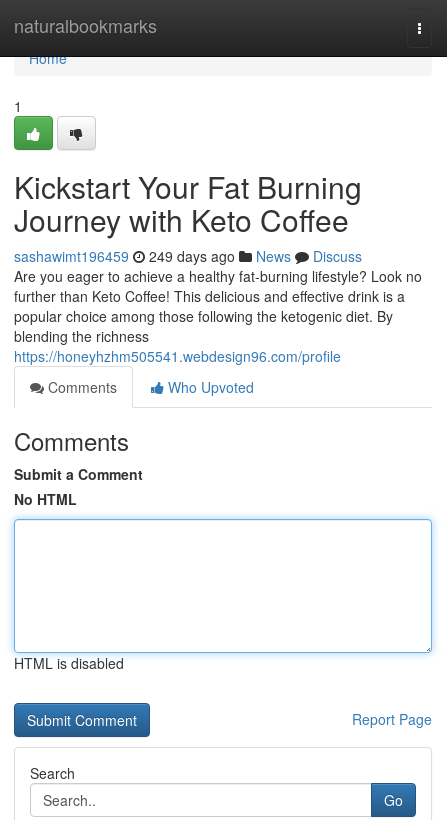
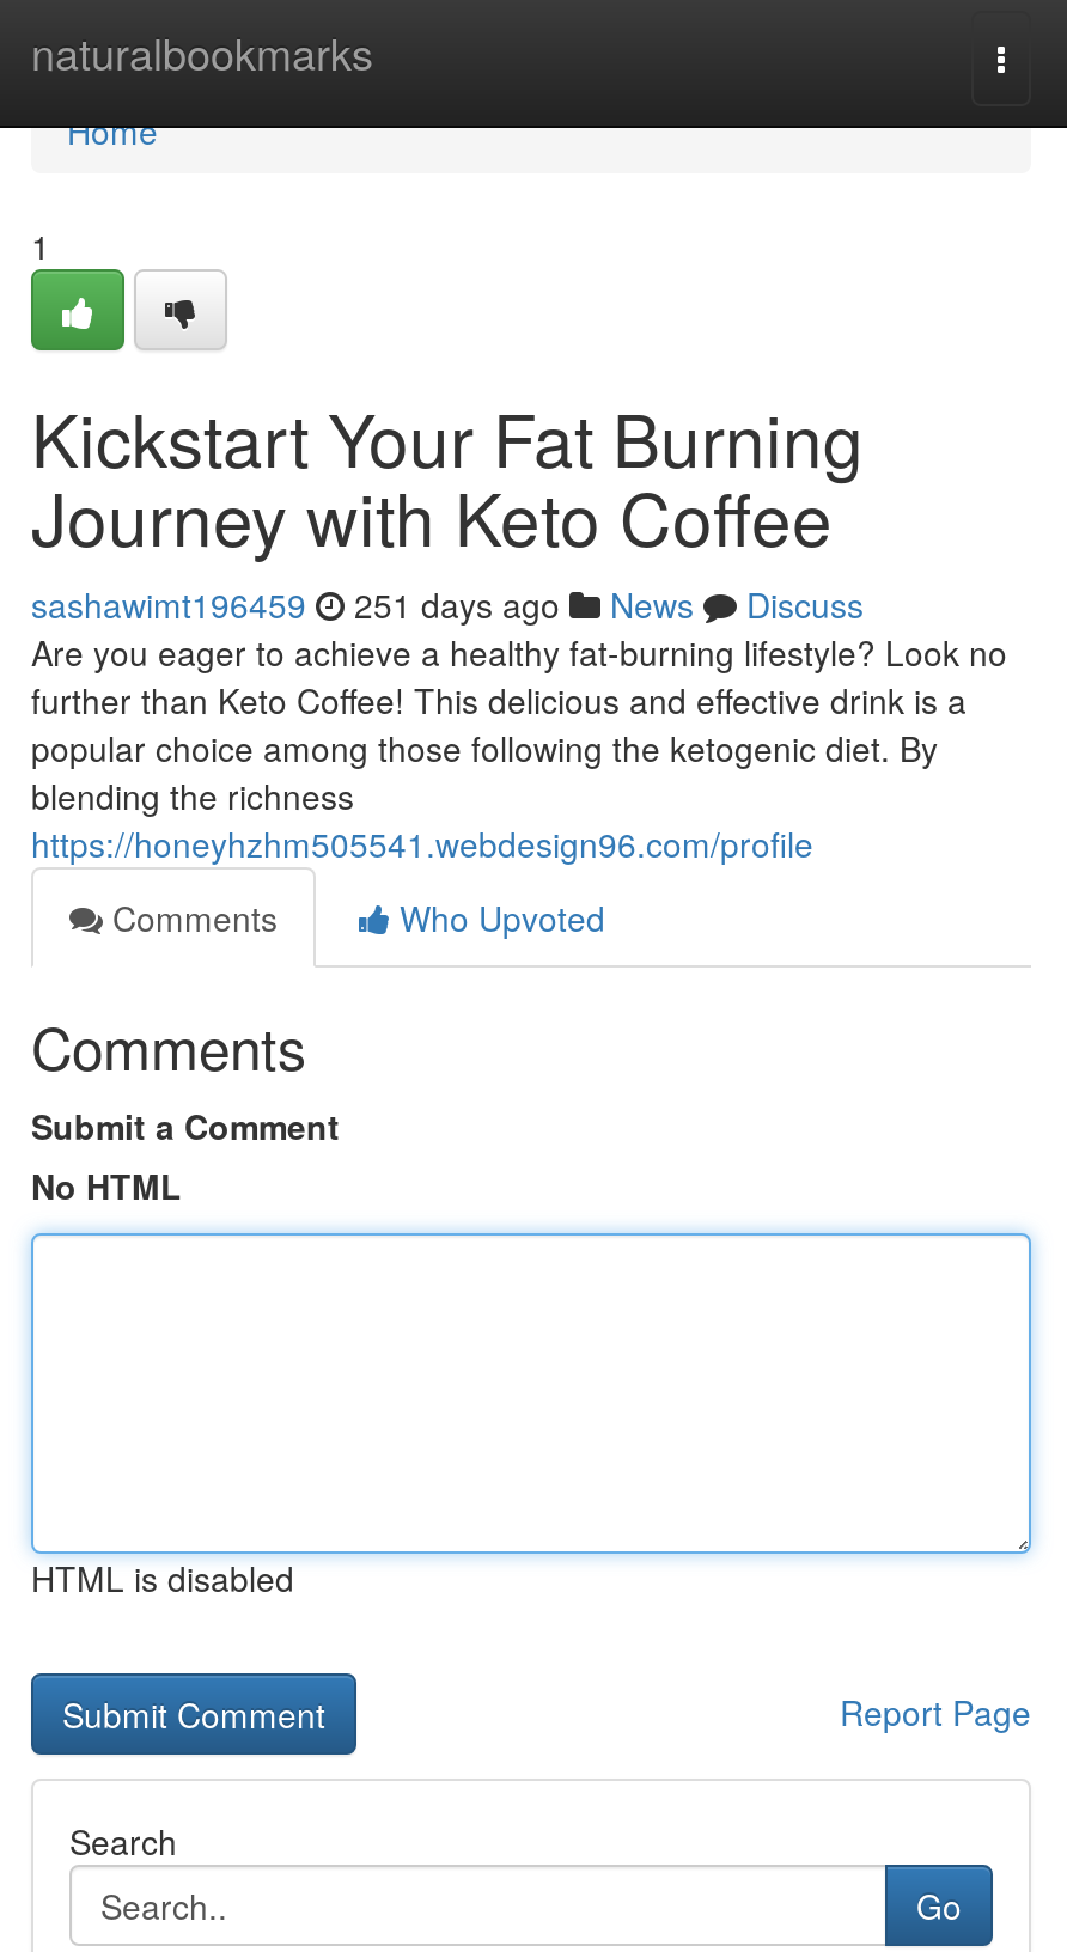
[14,246,362,266] sashawimt196459 249 days ago News Discuss -> [31,580,864,628] sashawimt196459 251 days ago News Discuss

